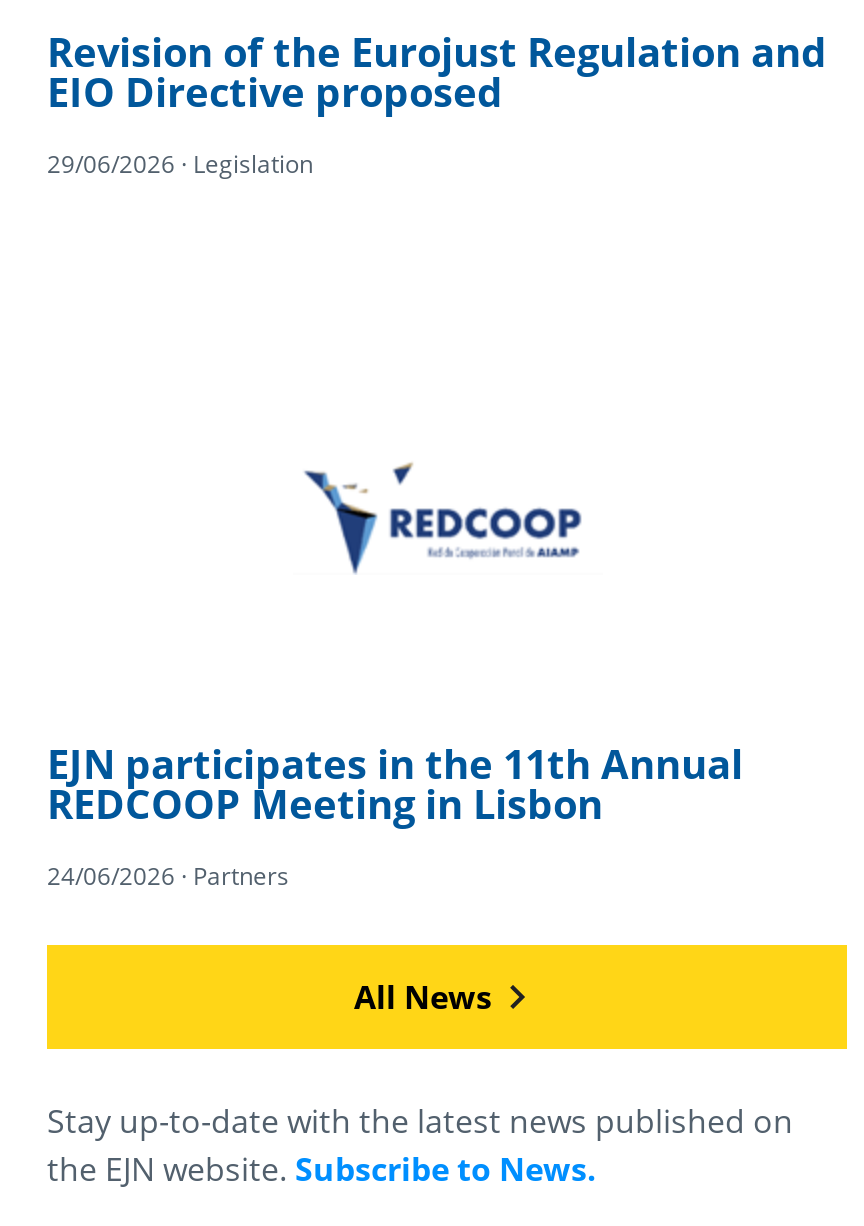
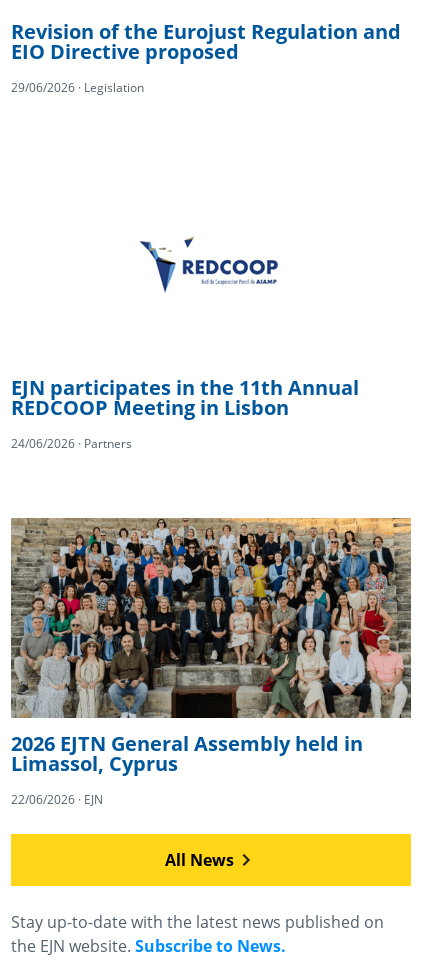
none -> [10,517,412,808] [image] | 2026 EJTN General Assembly held in | Limassol, Cyprus | 22/06/2026 · EJN

